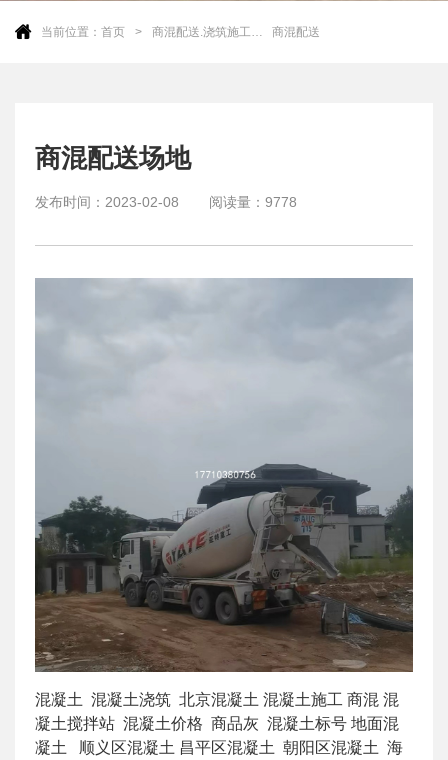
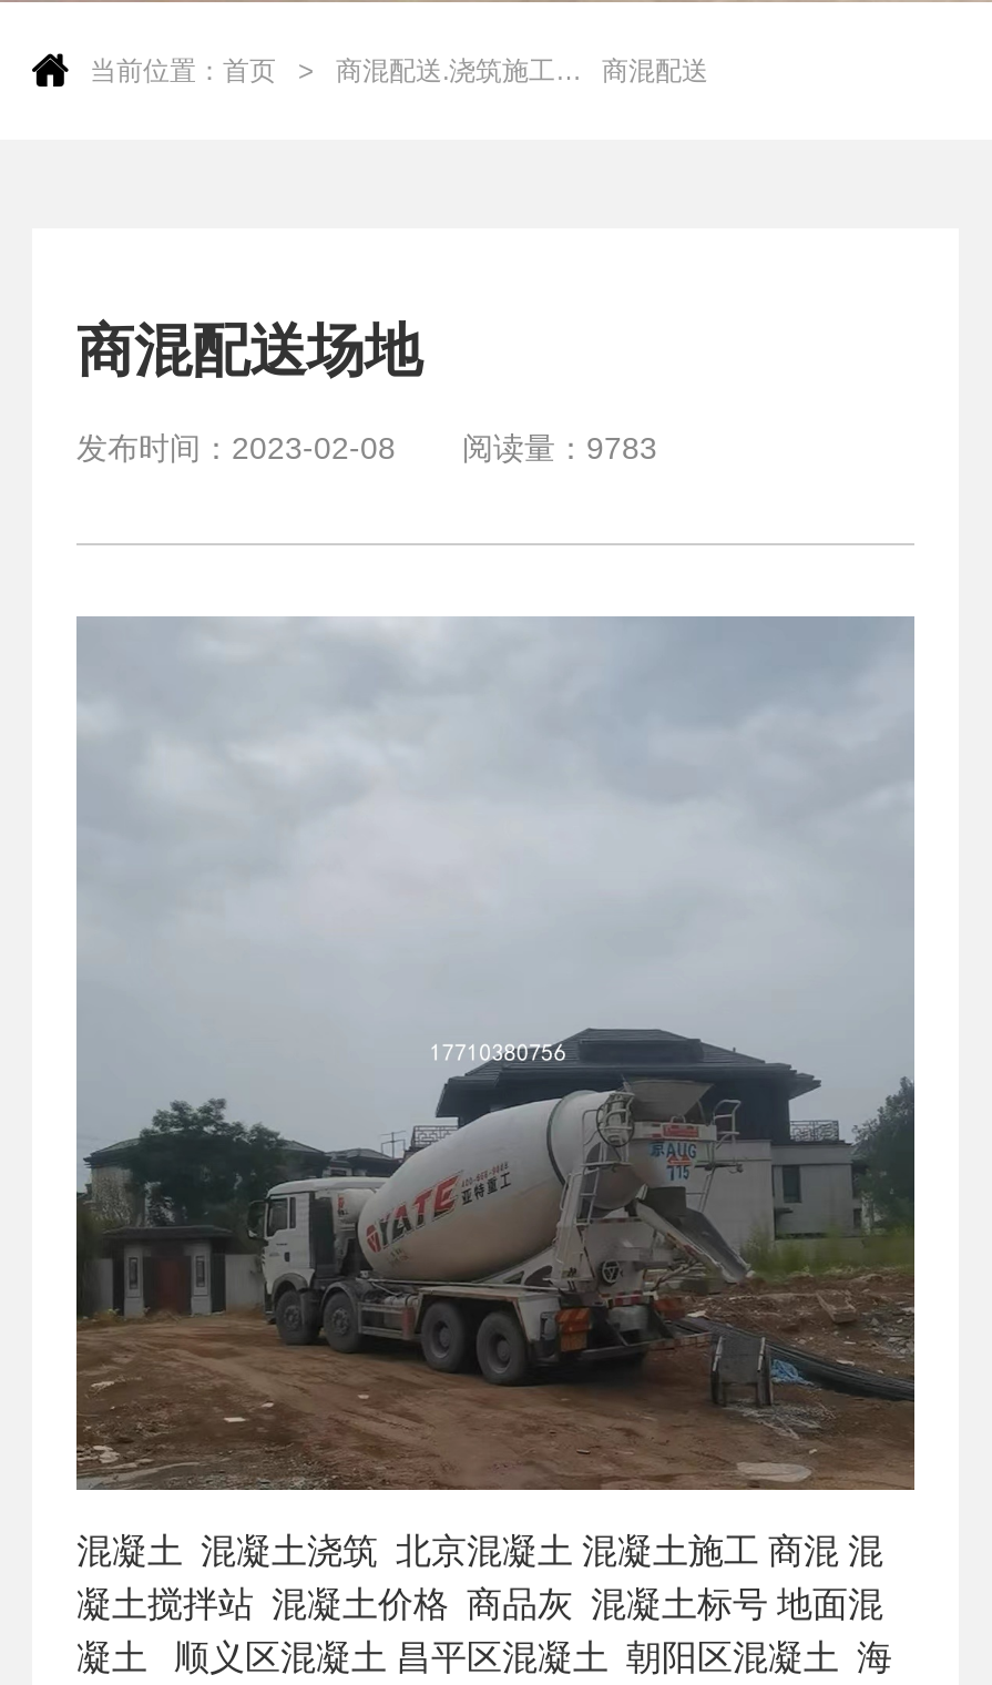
[35,194,297,210] 发布时间：2023-02-08 阅读量：9778 -> [76,431,657,466] 发布时间：2023-02-08 阅读量：9783

